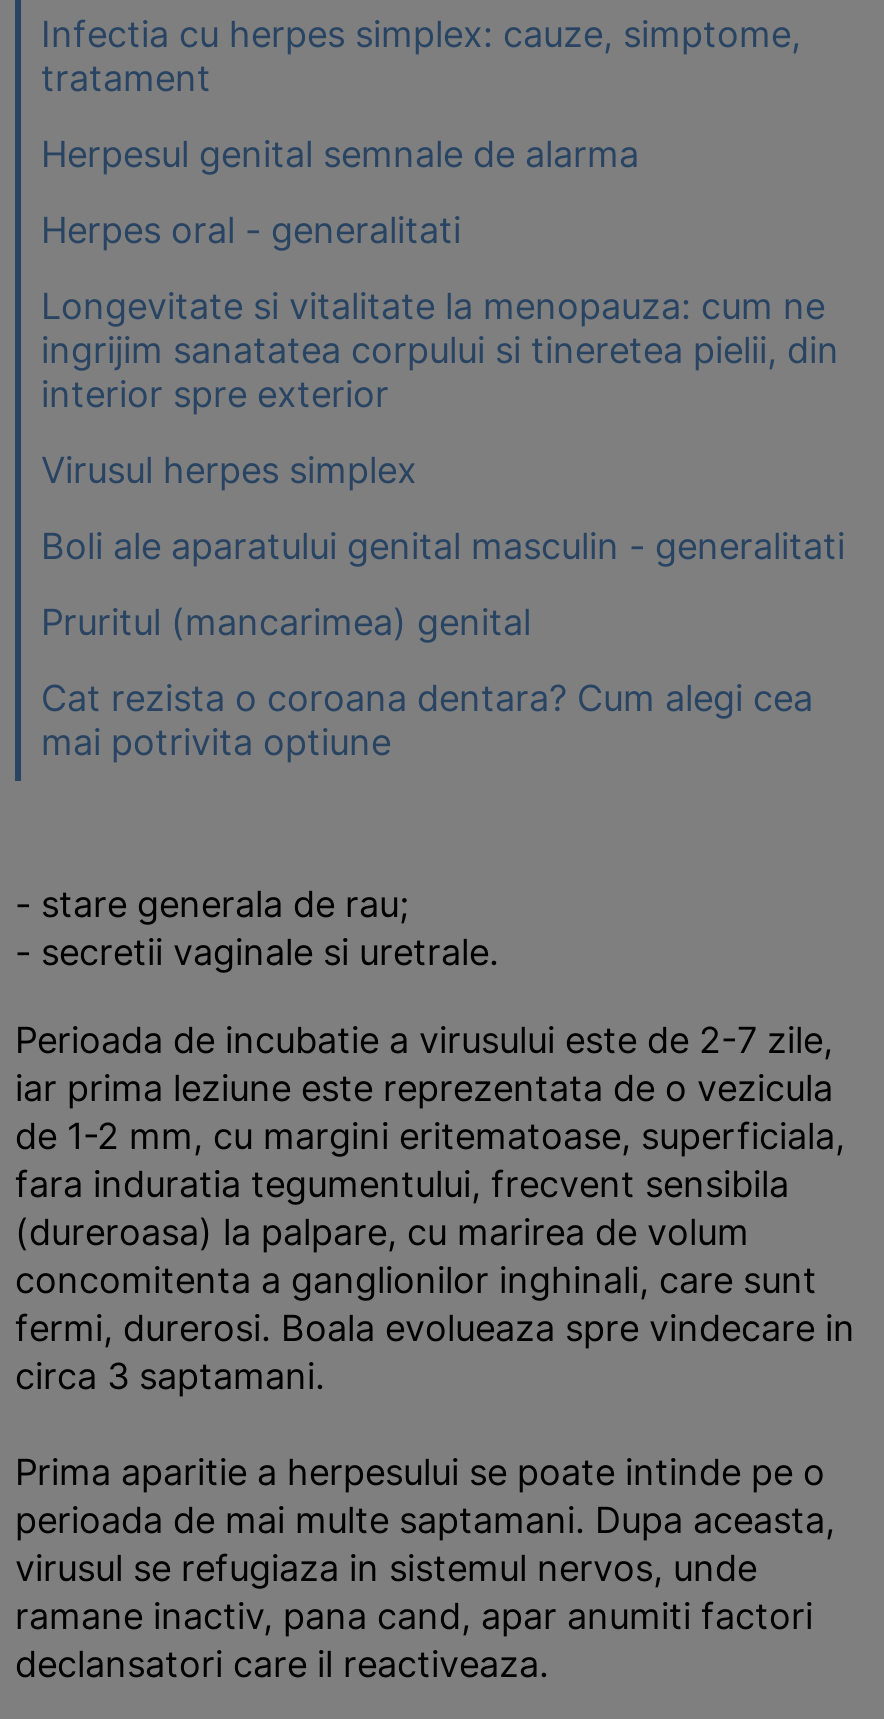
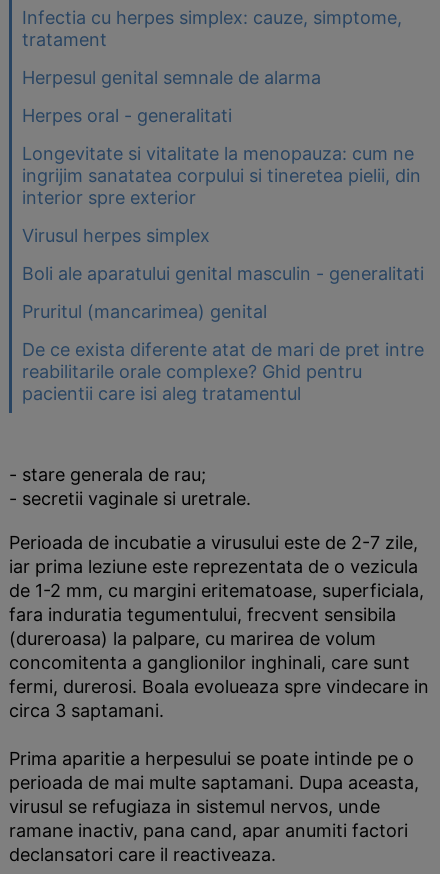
[41,677,813,763] Cat rezista o coroana dentara? Cum alegi cea | mai potrivita optiune -> [22,339,424,404] De ce exista diferente atat de mari de pret intre | reabilitarile orale complexe? Ghid pentru | pacientii care isi aleg tratamentul

